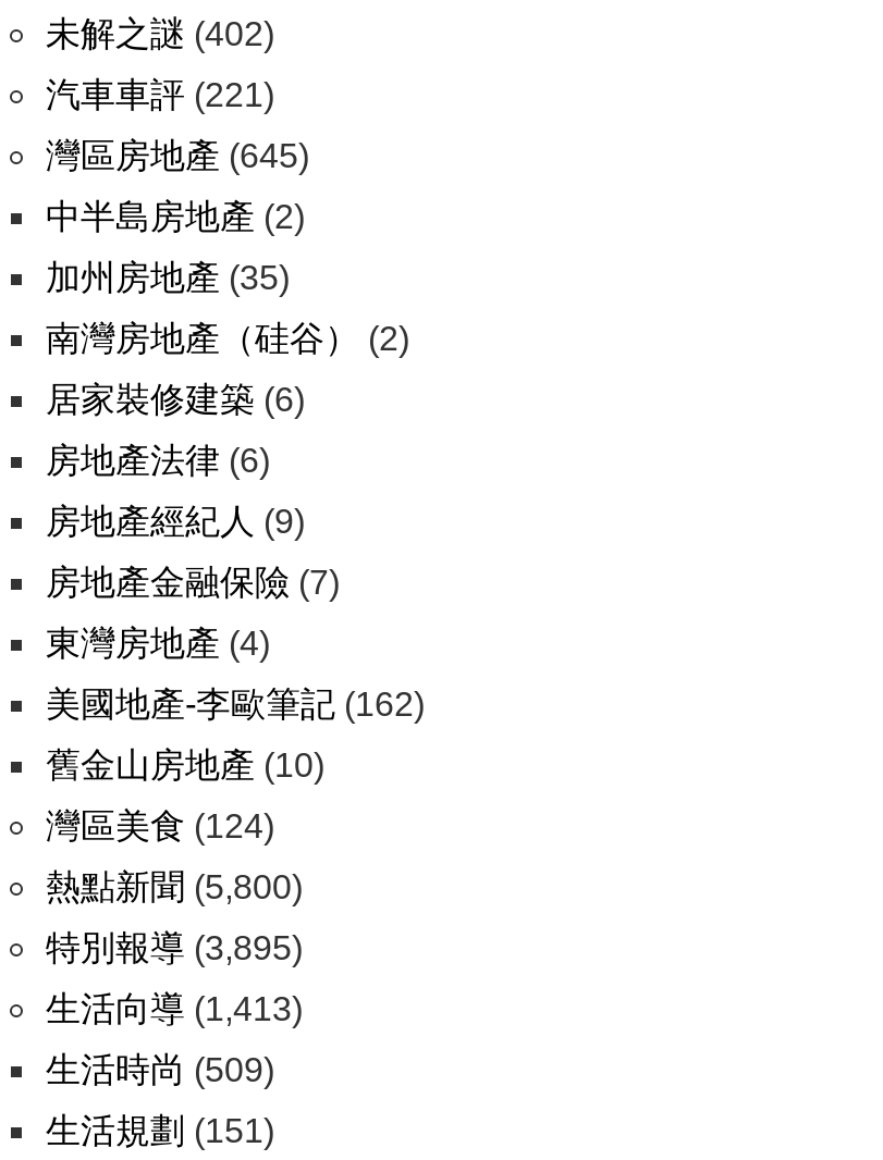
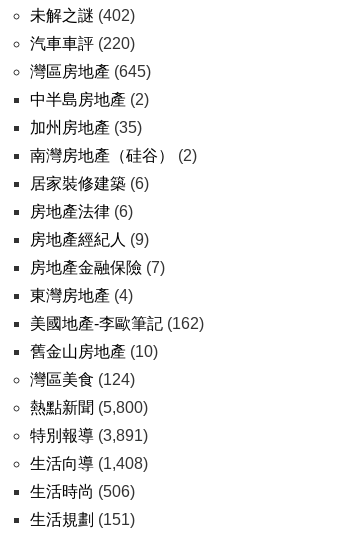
[46,76,274,113] 汽車車評(221) -> [30,35,135,52] 汽車車評(220)
[46,929,303,966] 特別報導(3,895) -> [30,427,148,444] 特別報導(3,891)
[46,990,303,1027] 生活向導(1,413) -> [30,455,148,472] 生活向導(1,408)
[46,1051,274,1088] 生活時尚(509) -> [30,483,135,500] 生活時尚(506)

